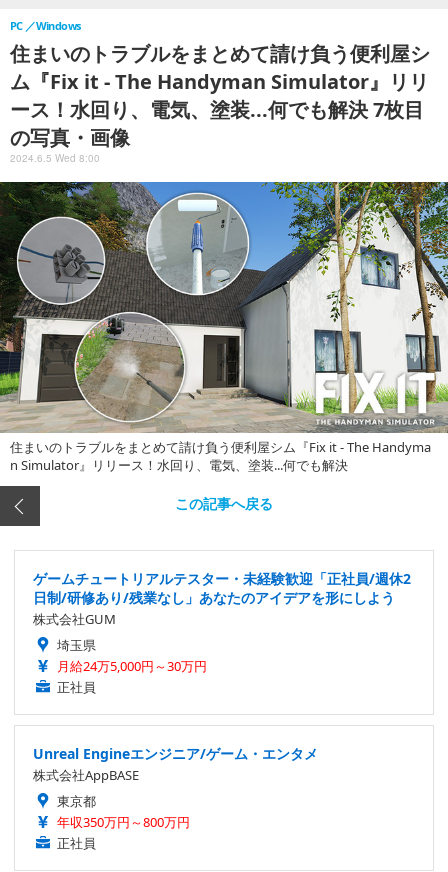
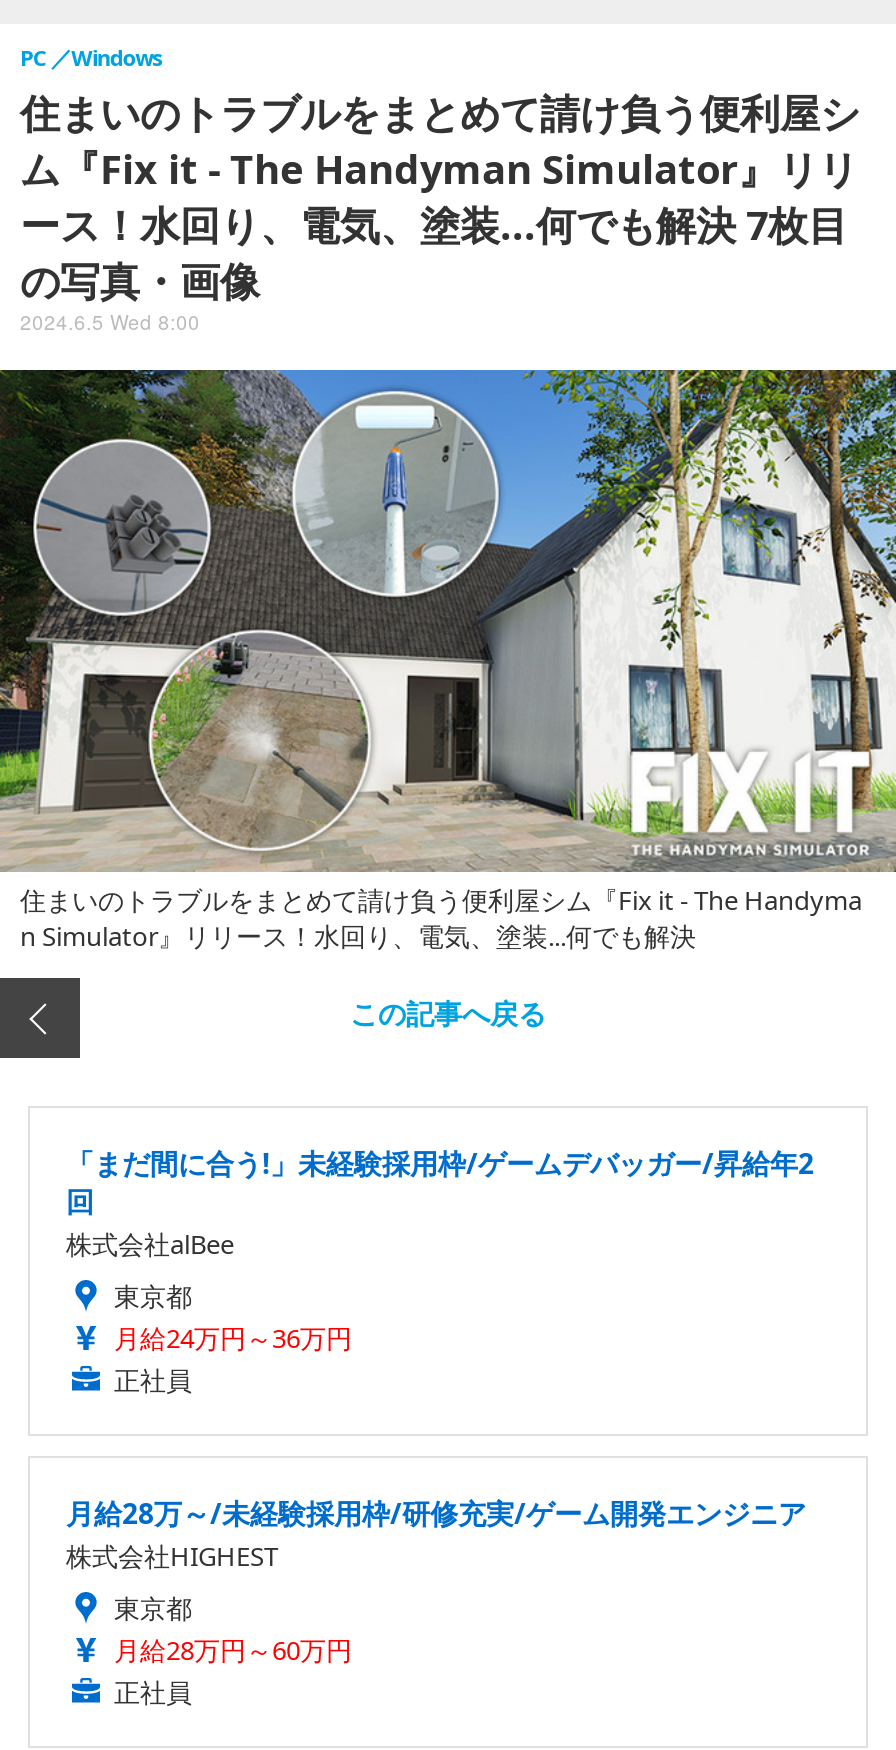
[33,569,411,675] ゲームチュートリアルテスター・未経験歓迎「正社員/週休2 | 日制/研修あり/残業なし」あなたのアイデアを形にしよう | 株式会社GUM | 埼玉県 | 月給24万5,000円～30万円 -> [66,1145,814,1357] 「まだ間に合う!」未経験採用枠/ゲームデバッガー/昇給年2 | 回 | 株式会社alBee | 東京都 | 月給24万円～36万円
[33,744,318,784] Unreal Engineエンジニア/ゲーム・エンタメ | 株式会社AppBASE -> [66,1495,806,1575] 月給28万～/未経験採用枠/研修充実/ゲーム開発エンジニア | 株式会社HIGHEST
[57,813,190,831] 年収350万円～800万円 -> [114,1633,352,1669] 月給28万円～60万円

